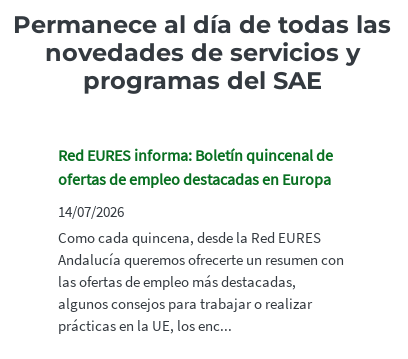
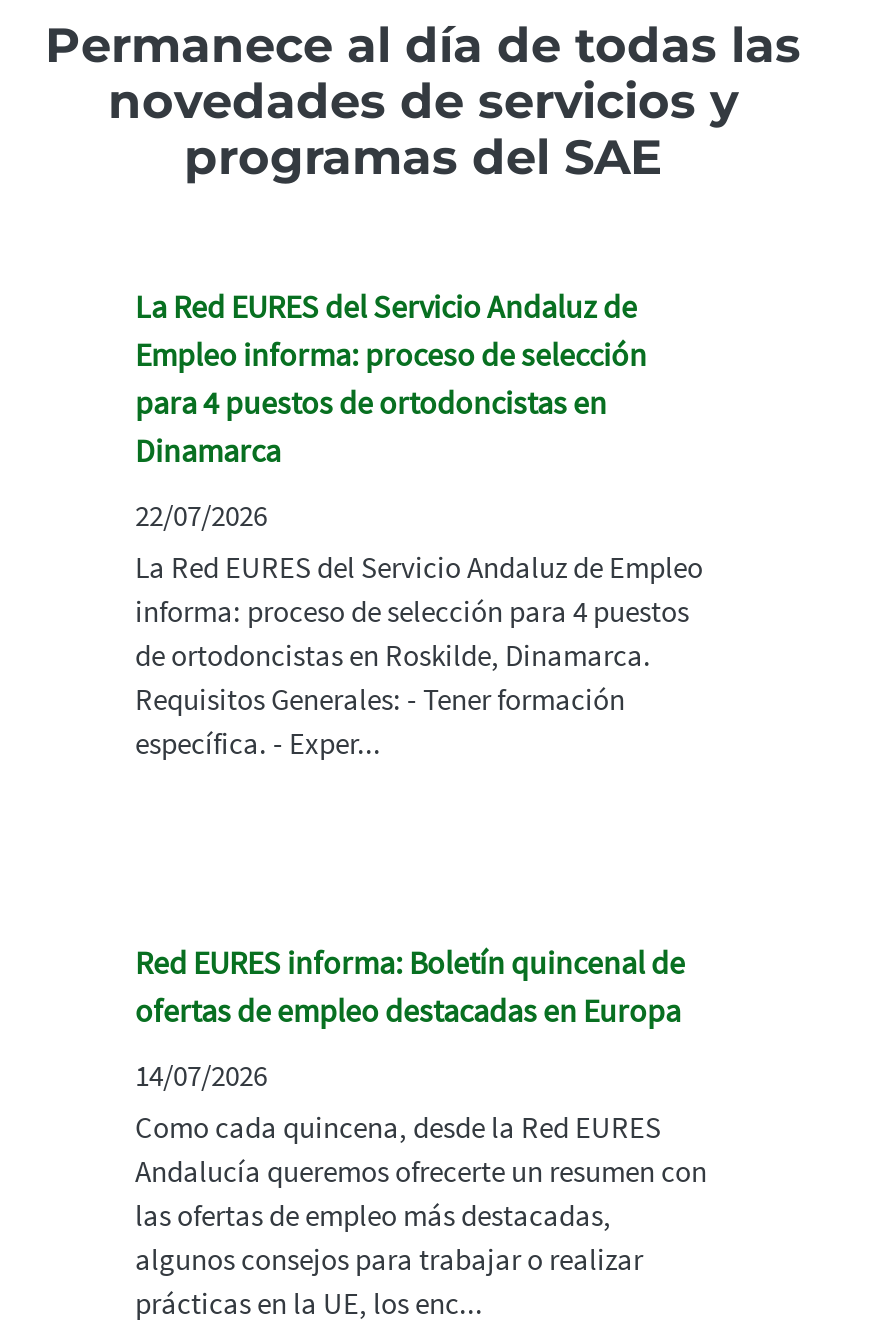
none -> [135,286,703,762] La Red EURES del Servicio Andaluz de | Empleo informa: proceso de selección | para 4 puestos de ortodoncistas en | Dinamarca | 22/07/2026 | La Red EURES del Servicio Andaluz de Empleo | informa: proceso de selección para 4 puestos | de ortodoncistas en Roskilde, Dinamarca. | Requisitos Generales: - Tener formación | específica. - Exper...

